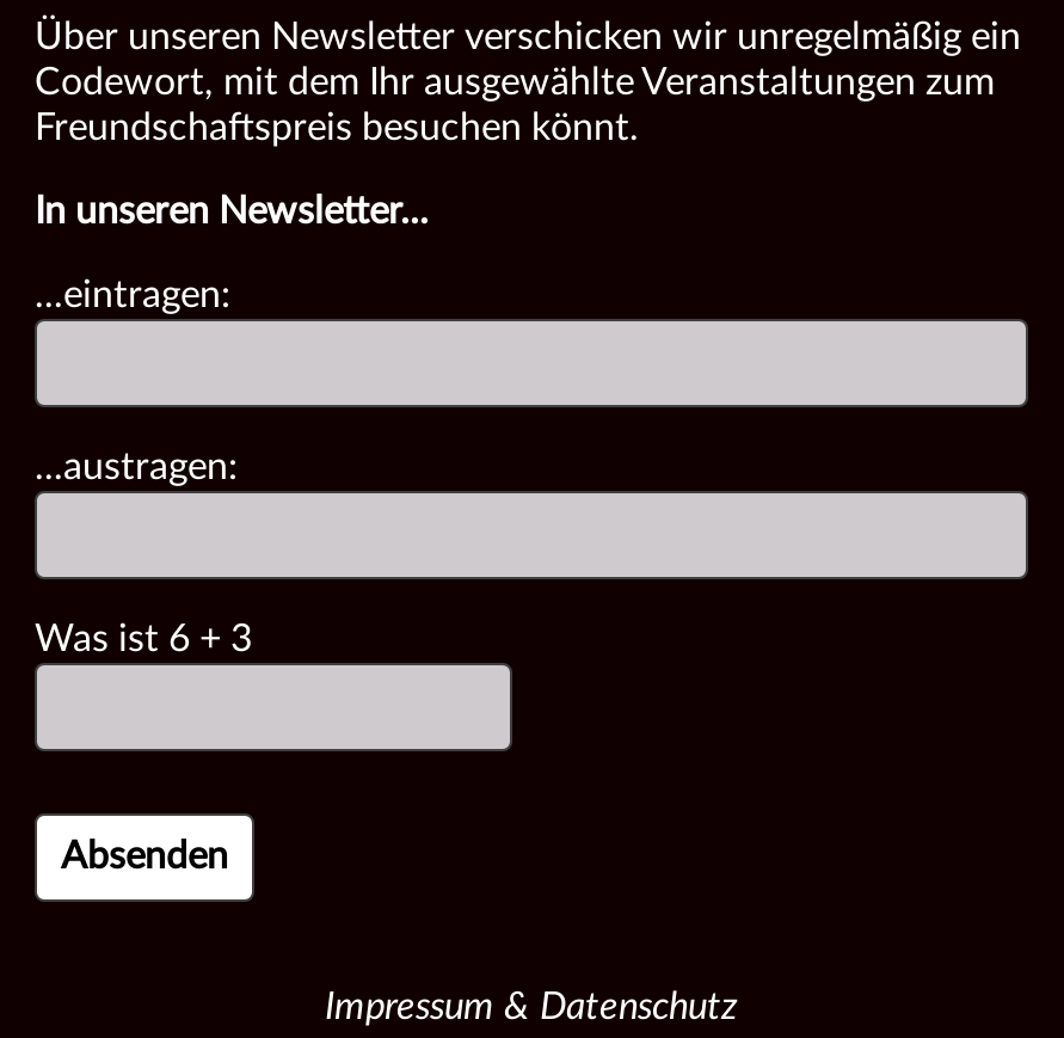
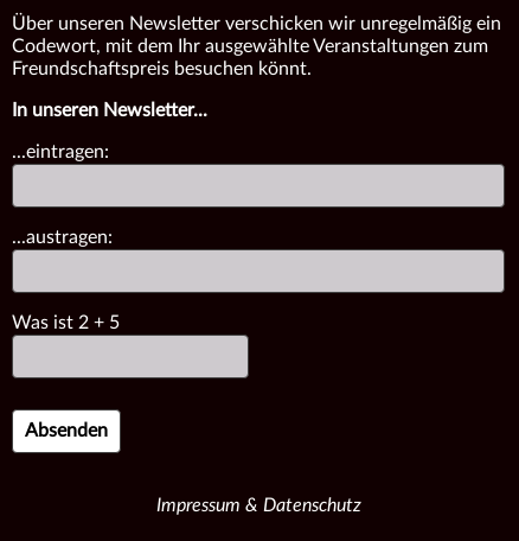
[35,621,252,659] Was ist 6 + 3 -> [12,313,120,332] Was ist 2 + 5

